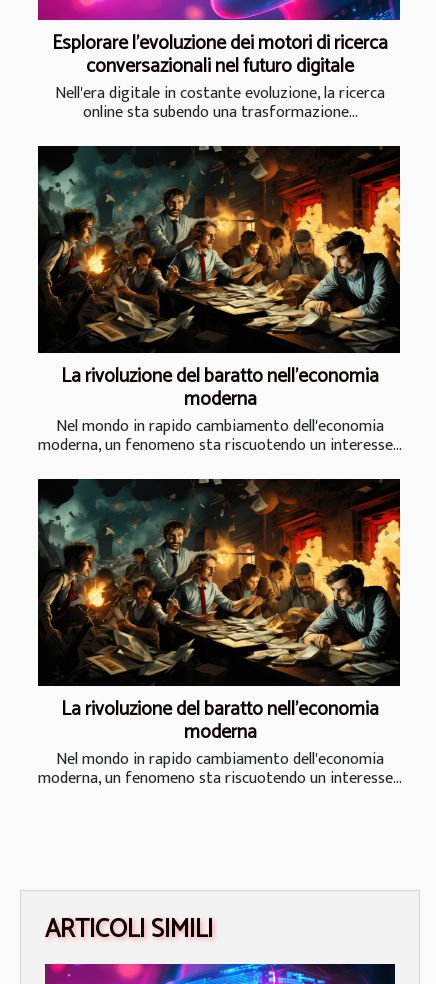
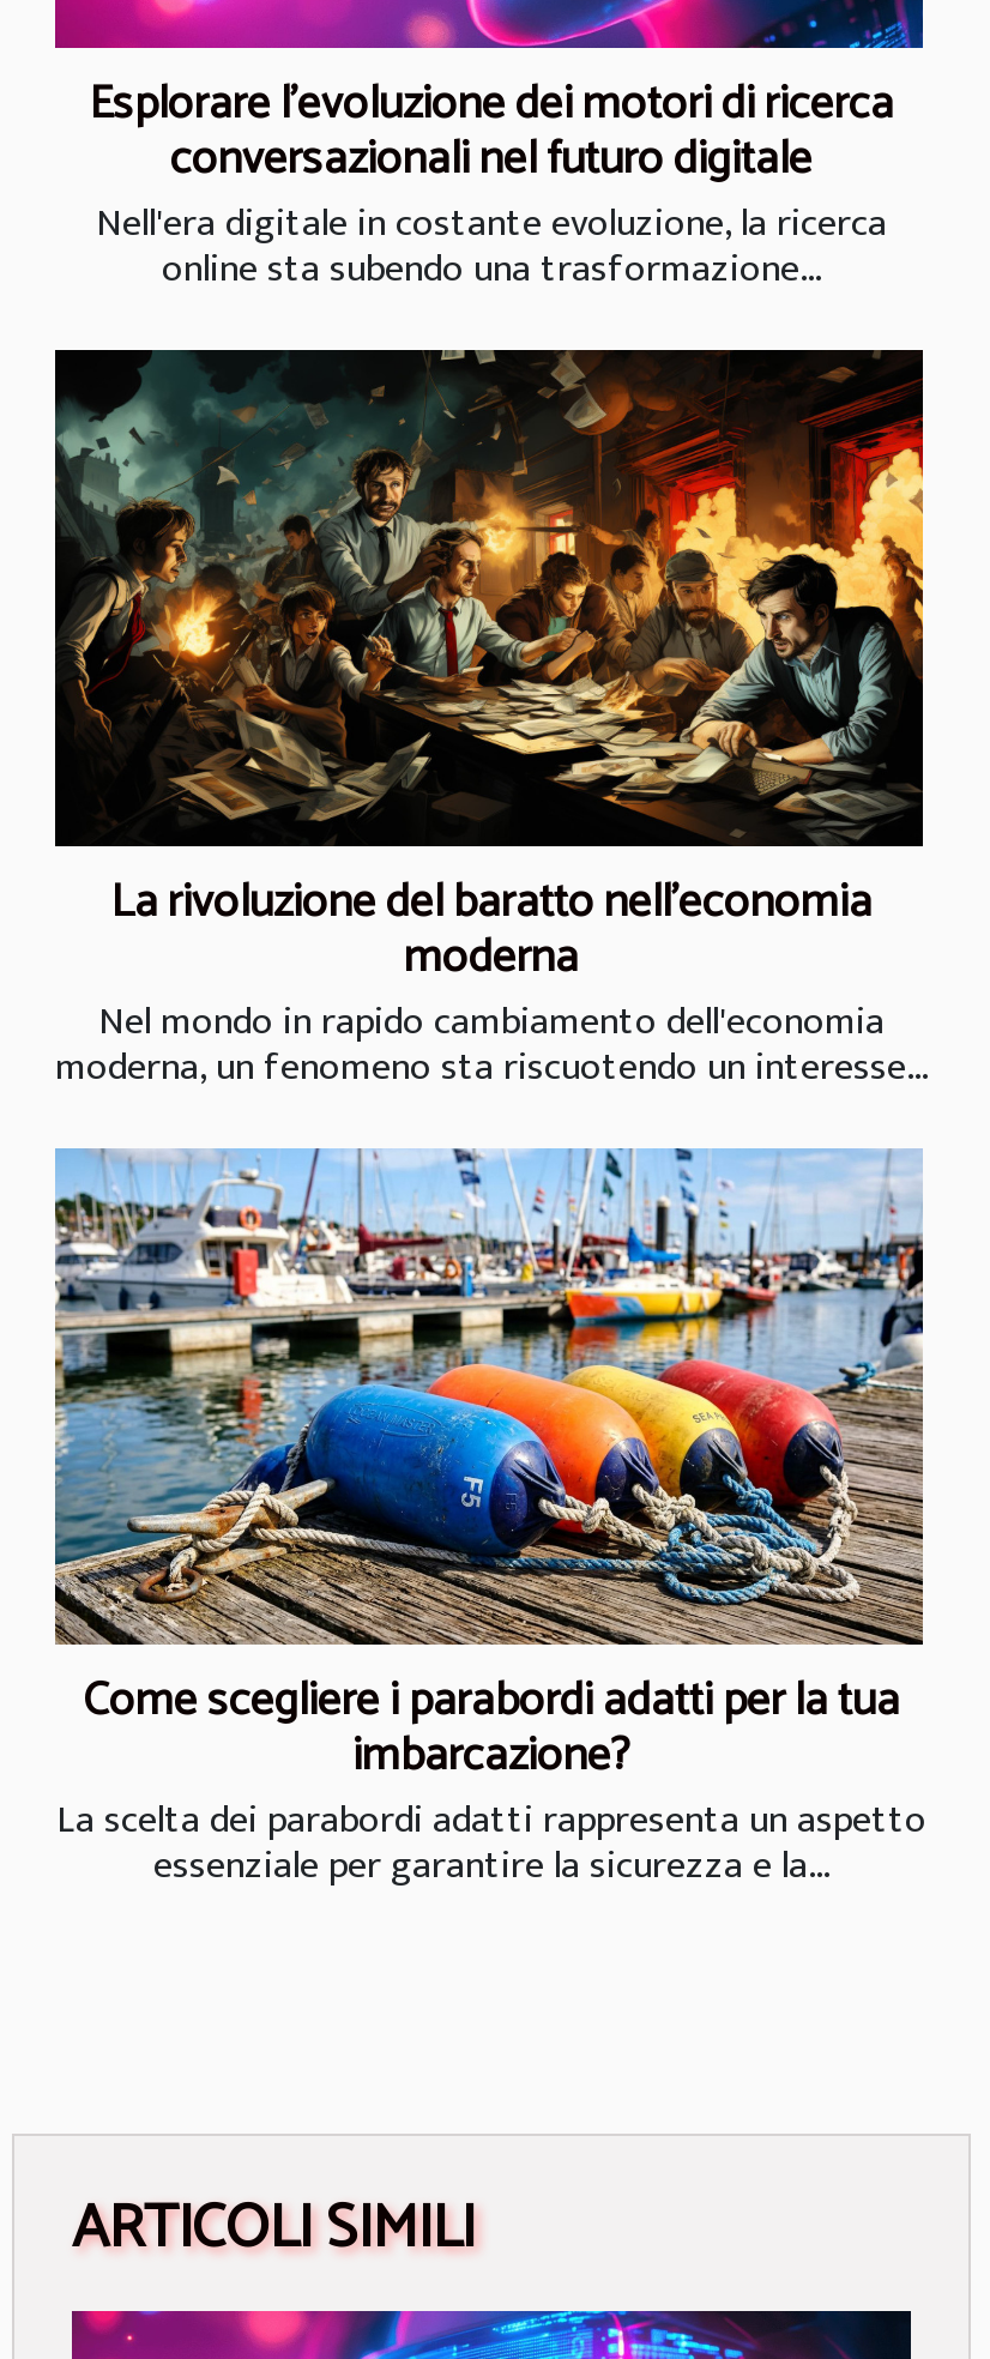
[37,478,402,792] [image] | La rivoluzione del baratto nell'economia | moderna | Nel mondo in rapido cambiamento dell'economia | moderna, un fenomeno sta riscuotendo un interesse... -> [53,1146,926,1898] [image] | Come scegliere i parabordi adatti per la tua | imbarcazione? | La scelta dei parabordi adatti rappresenta un aspetto | essenziale per garantire la sicurezza e la...

